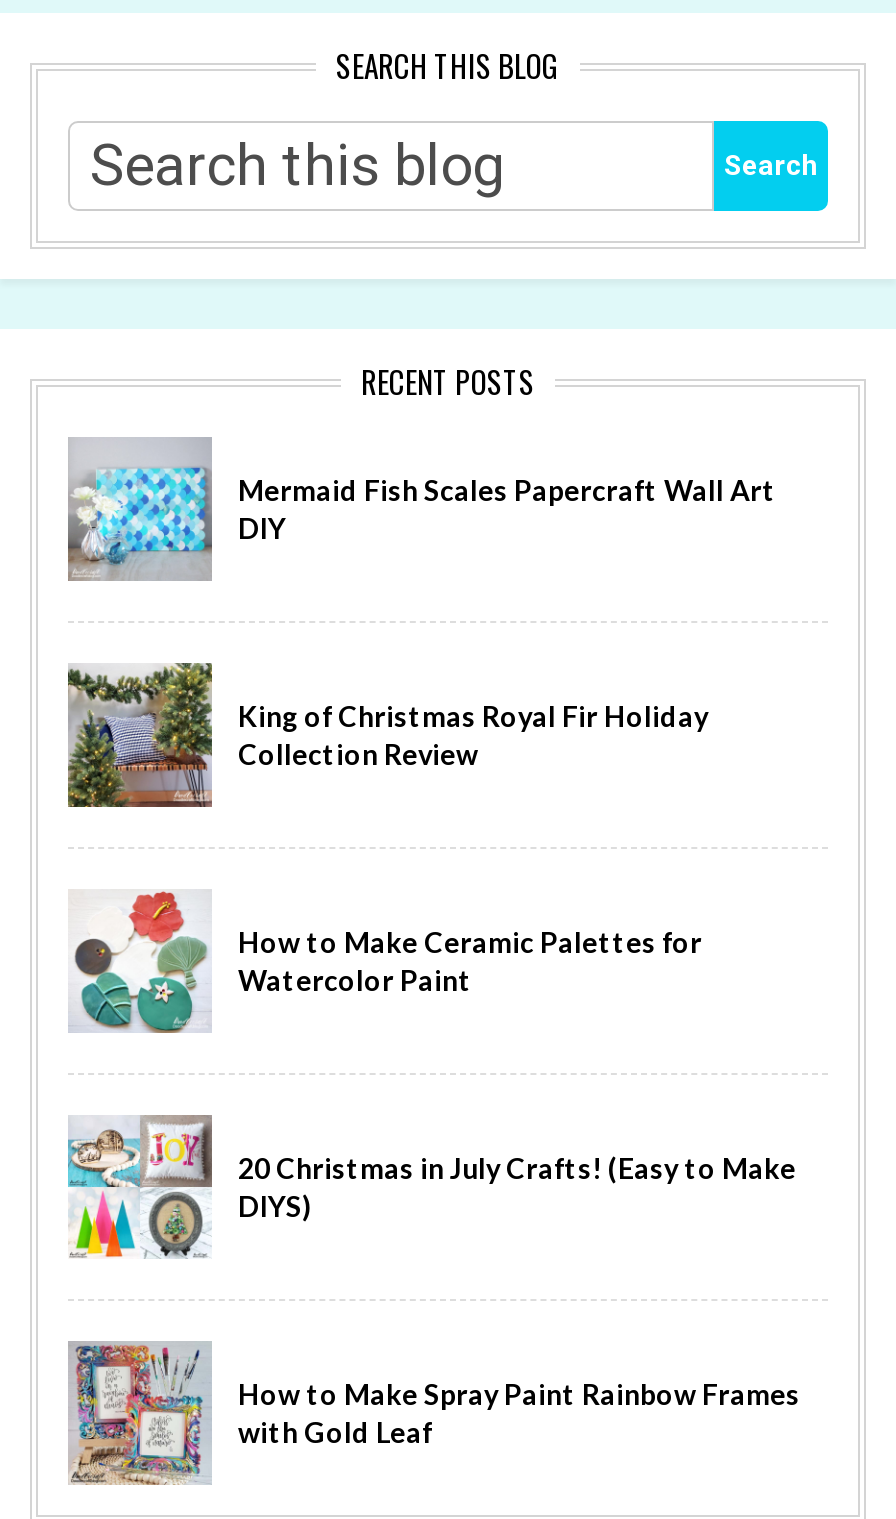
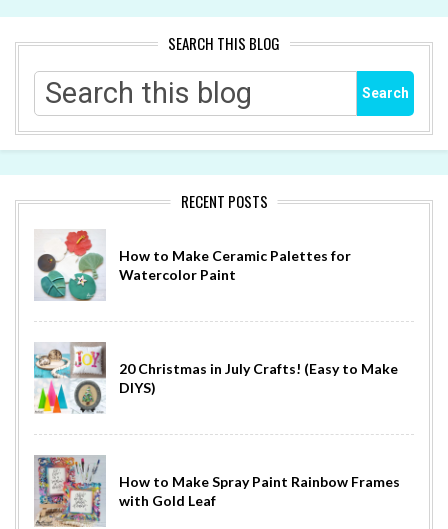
[66,437,776,581] [image] | Mermaid Fish Scales Papercraft Wall Art | DIY -> none
[66,661,708,809] [image] | King of Christmas Royal Fir Holiday | Collection Review -> none

